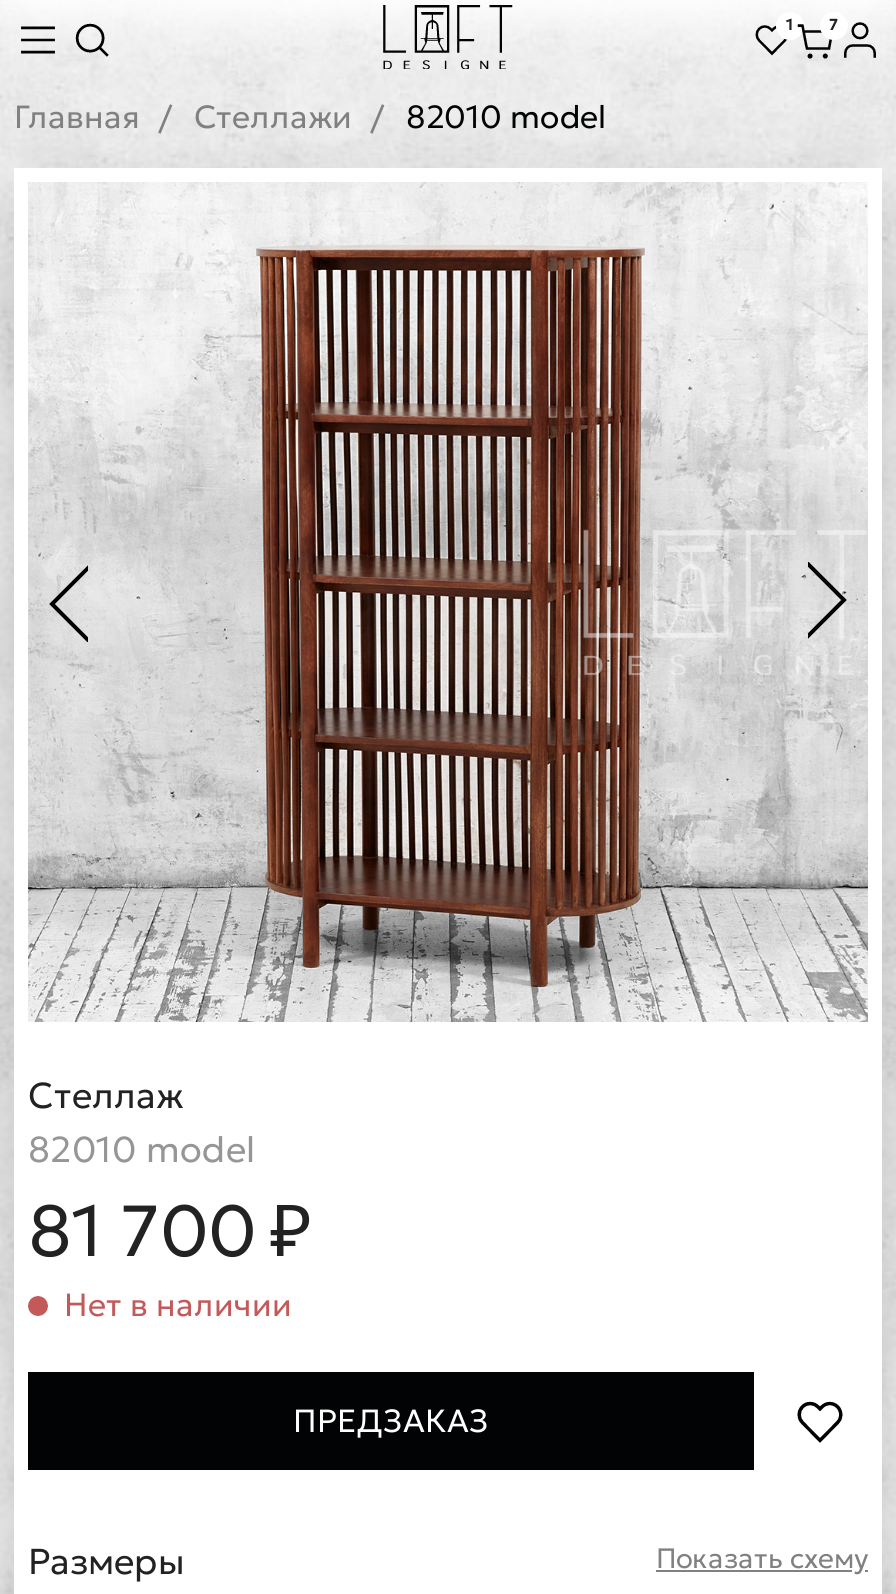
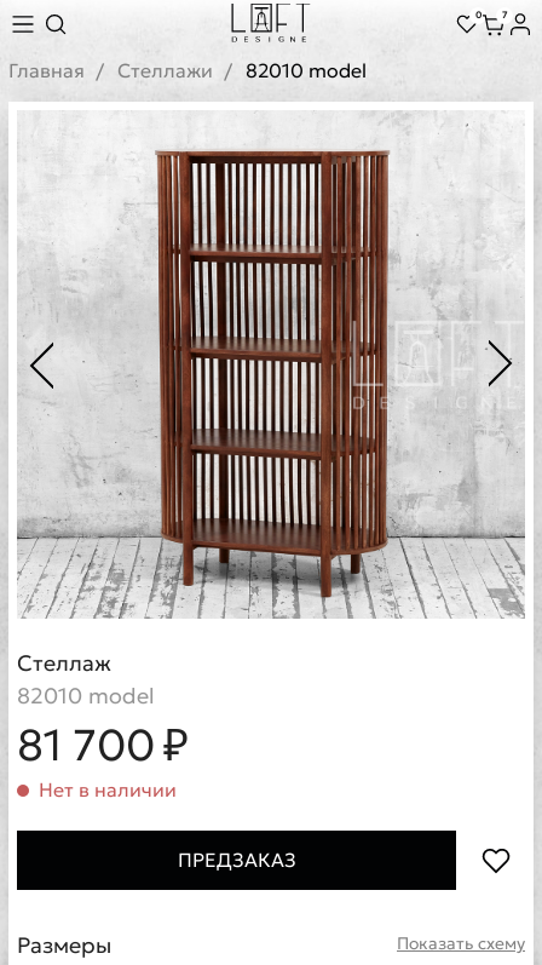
[786,14,839,34] 1 7 -> [475,8,508,21] 0 7

